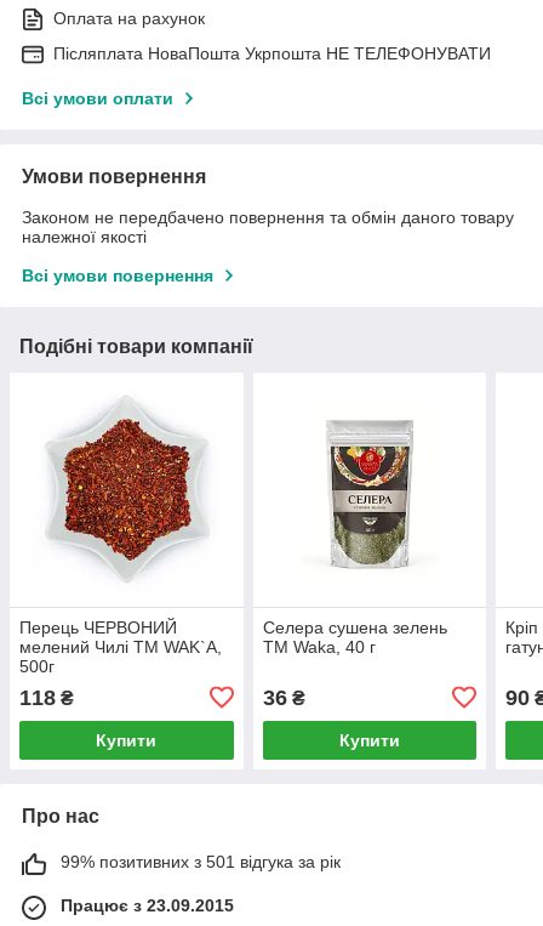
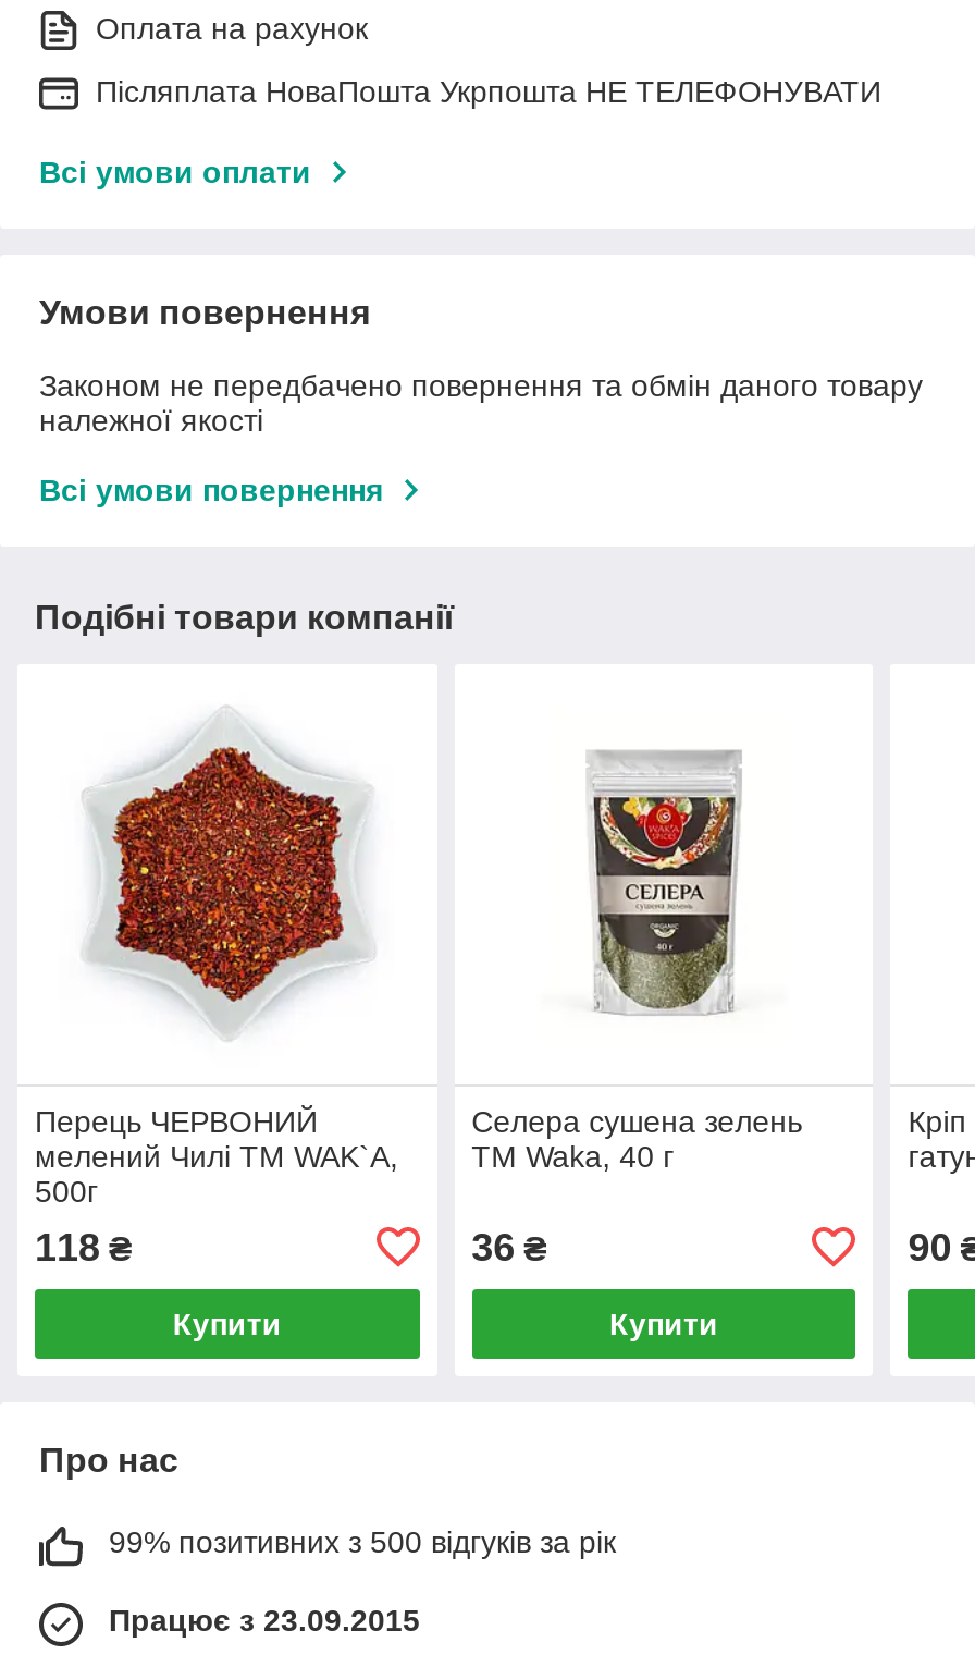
[61,852,341,871] 99% позитивних з 501 відгука за рік -> [109,1524,616,1559] 99% позитивних з 500 відгуків за рік

